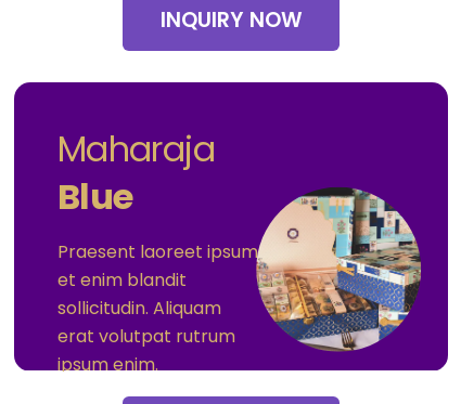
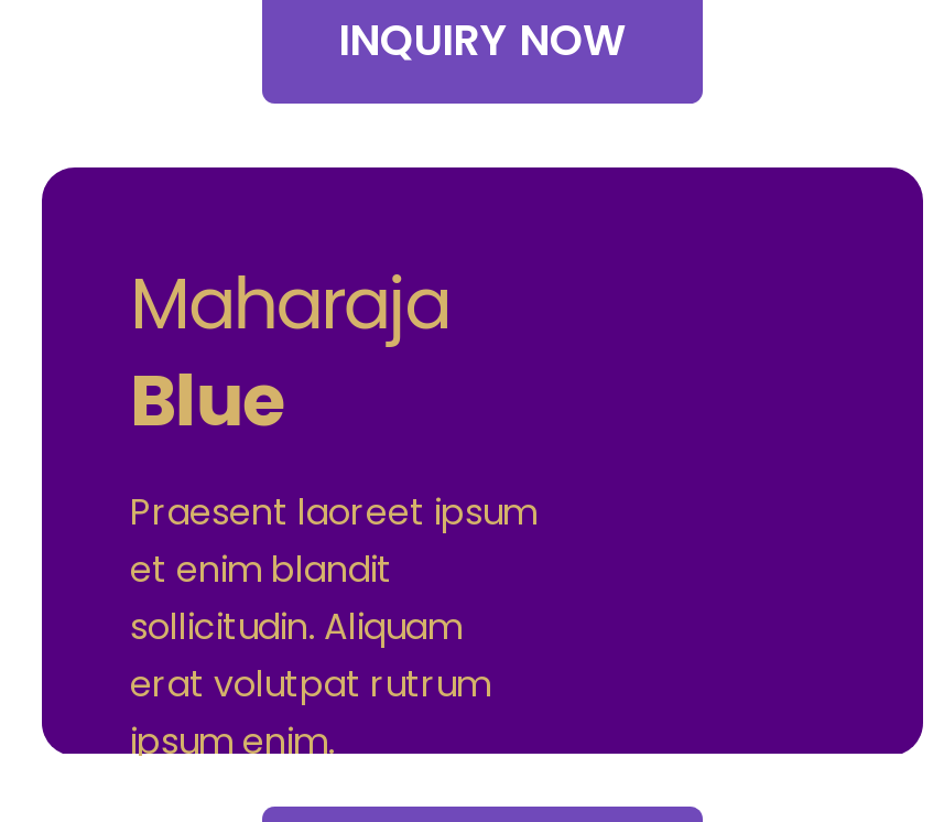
[255,186,422,352] [image] -> none

